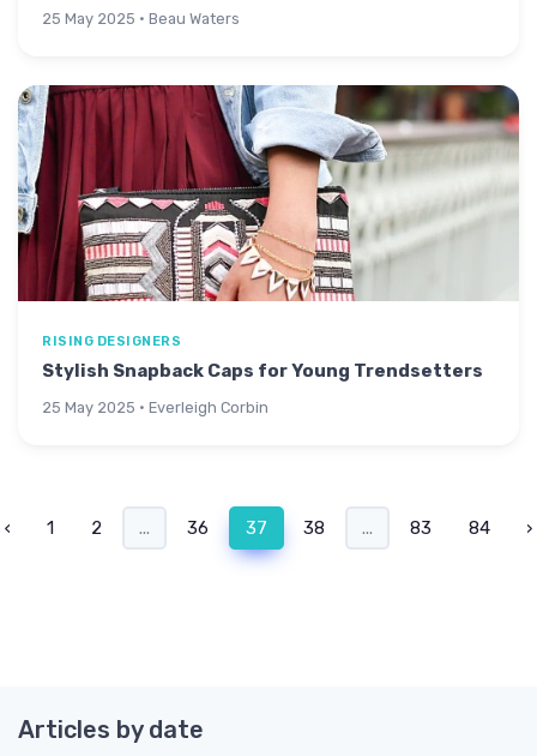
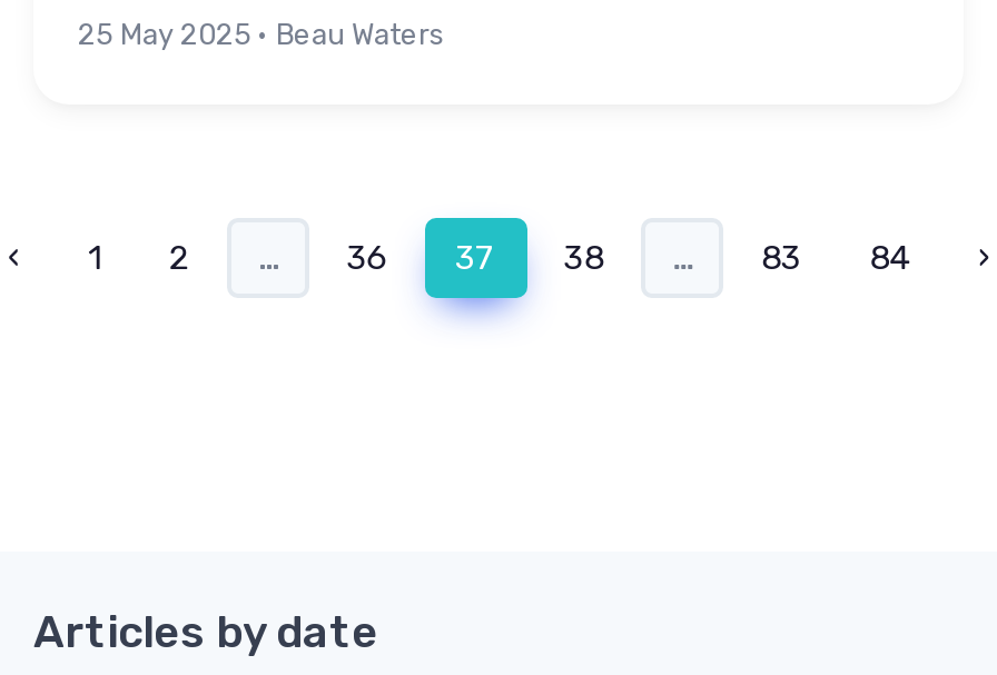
[17,84,520,417] [image] | RISING DESIGNERS | Stylish Snapback Caps for Young Trendsetters | 25 May 2025 · Everleigh Corbin -> none

